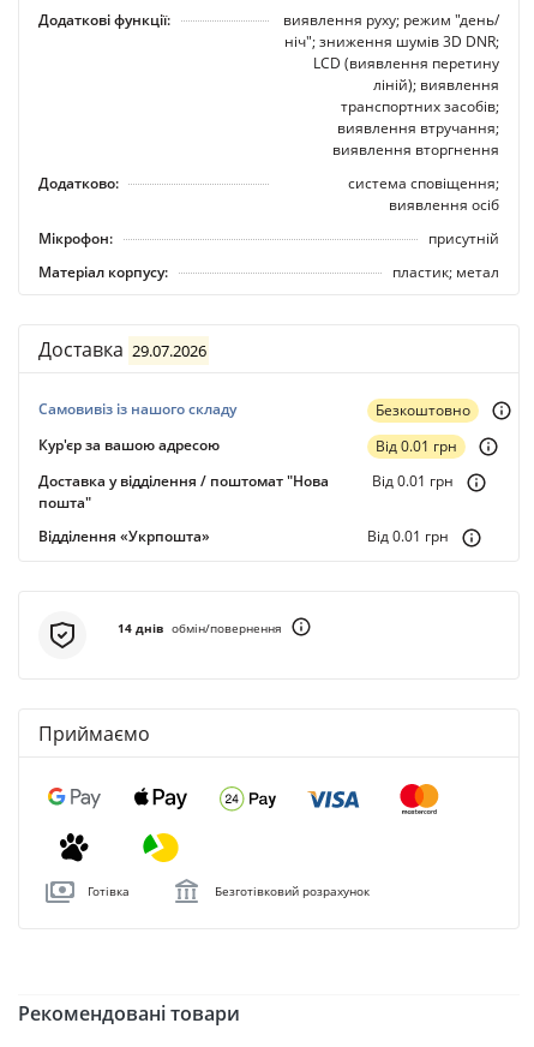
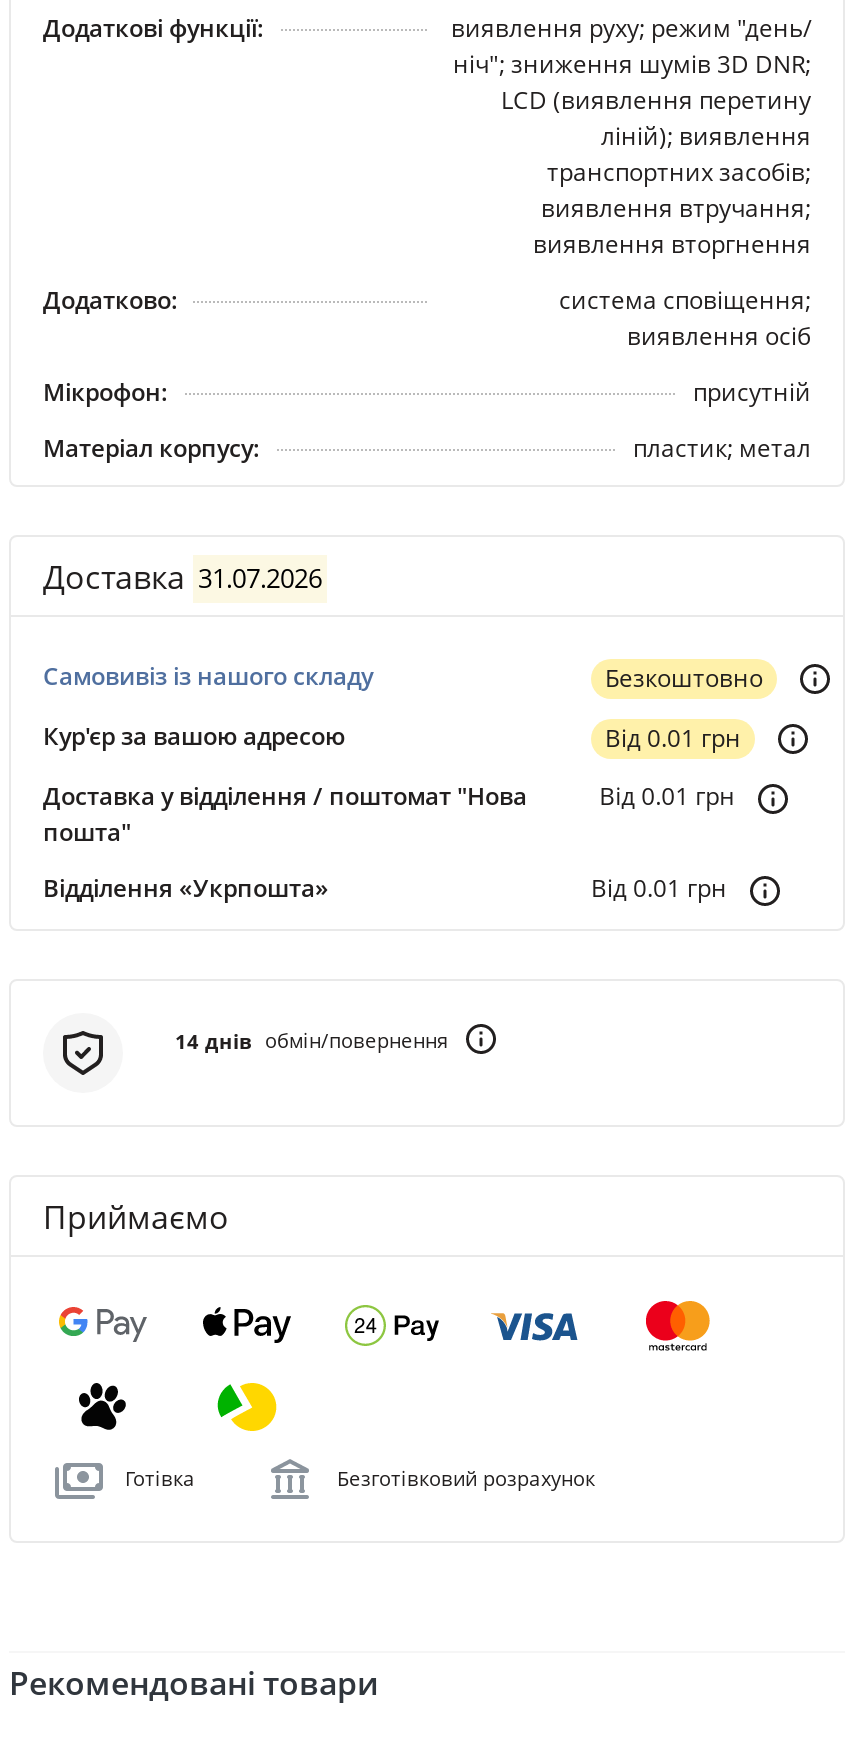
[38,336,206,363] Доставка 29.07.2026 -> [43,555,322,599] Доставка 31.07.2026

